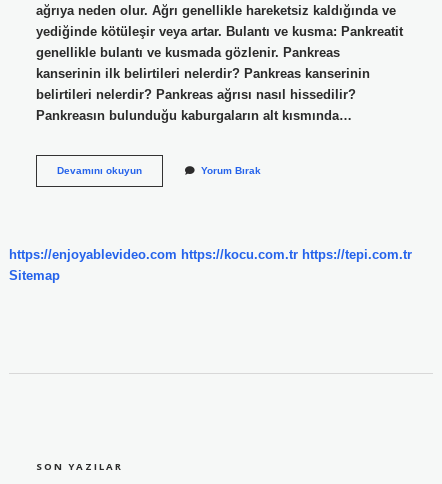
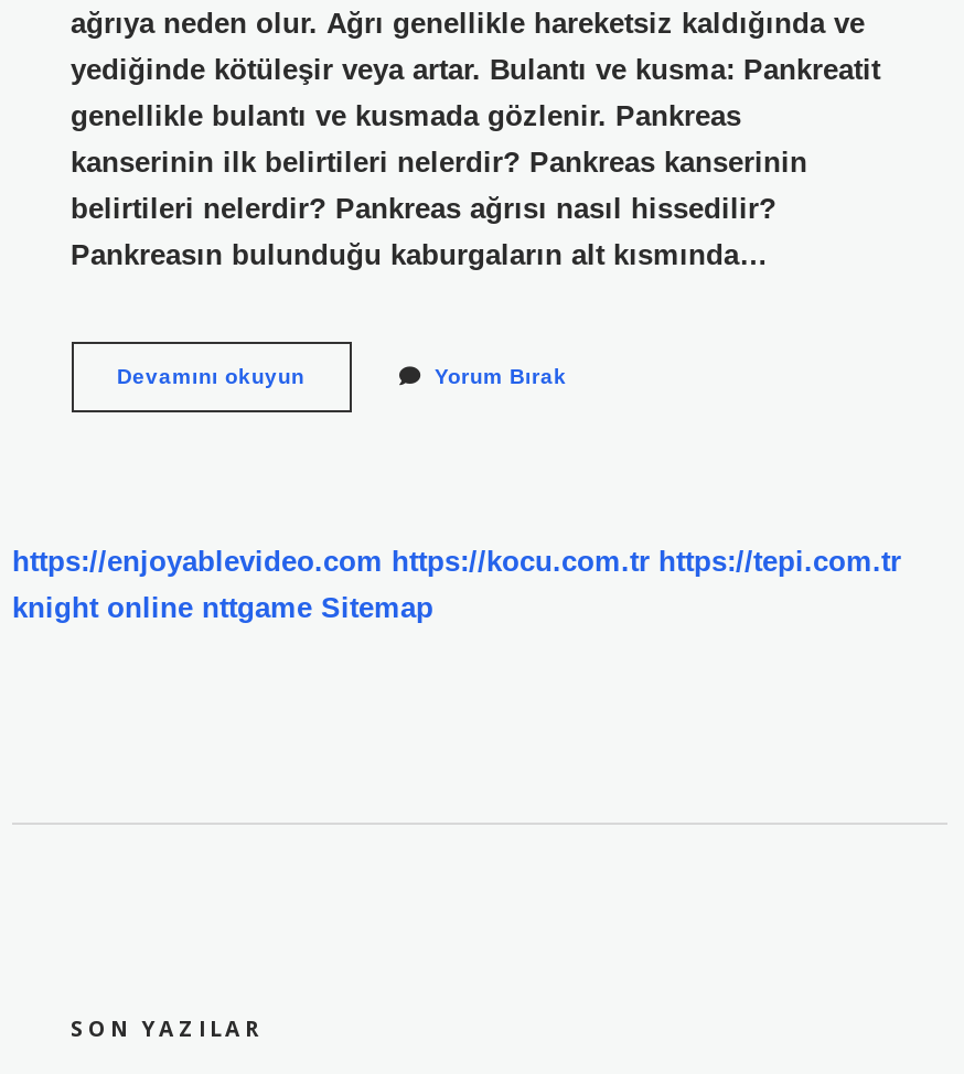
[9,268,60,283] Sitemap -> [12,592,433,625] knight online nttgame Sitemap

